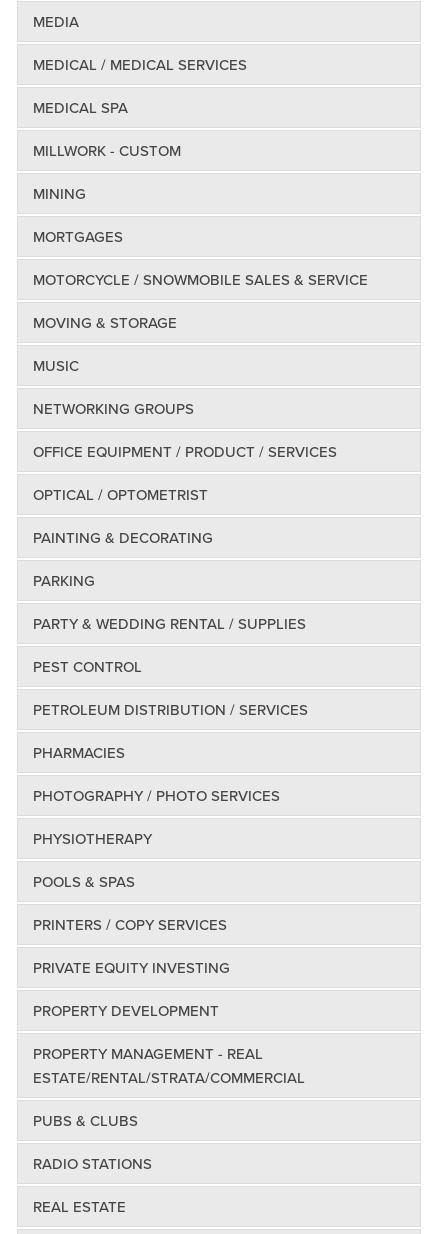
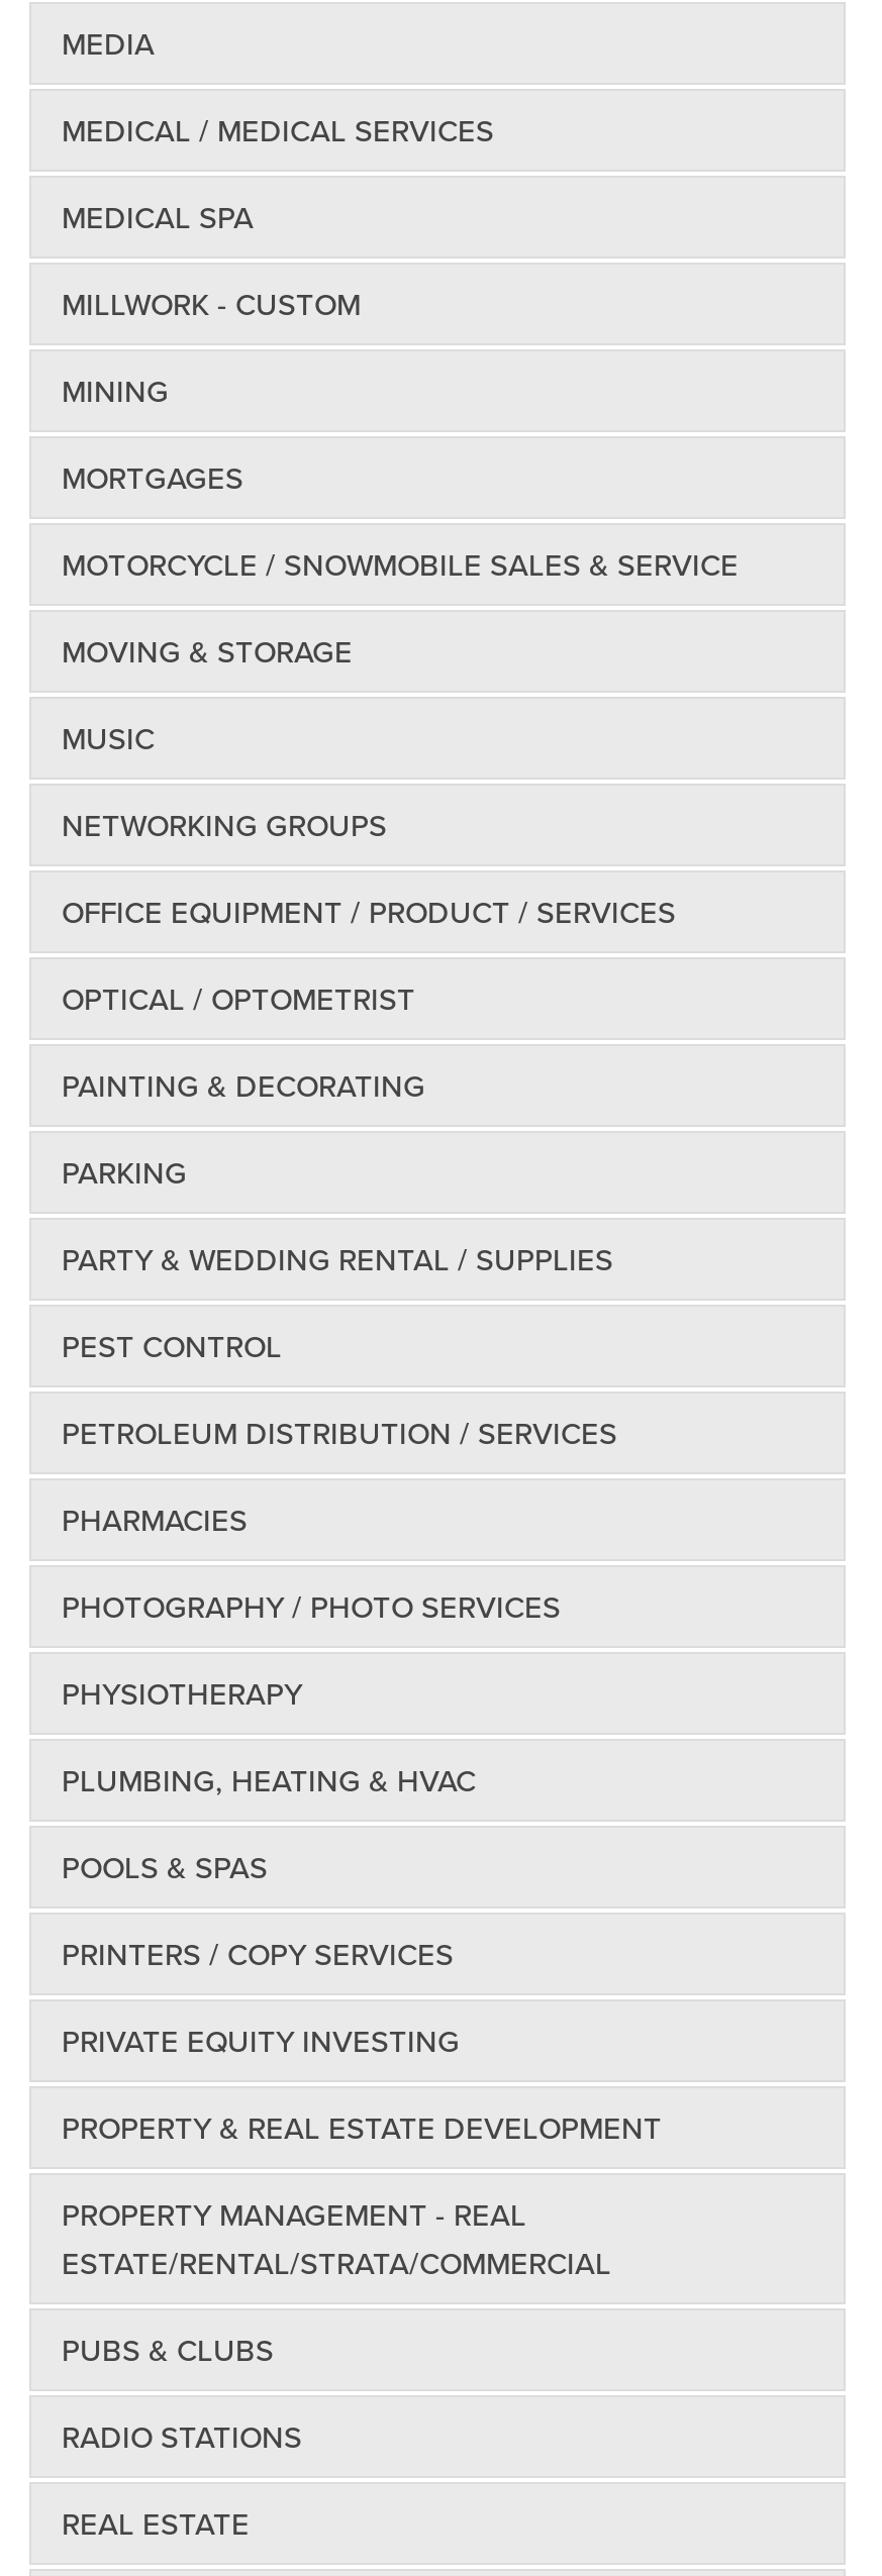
none -> [62,1763,476,1799] PLUMBING, HEATING & HVAC
[33,1002,219,1020] PROPERTY DEVELOPMENT -> [62,2110,662,2147] PROPERTY & REAL ESTATE DEVELOPMENT

